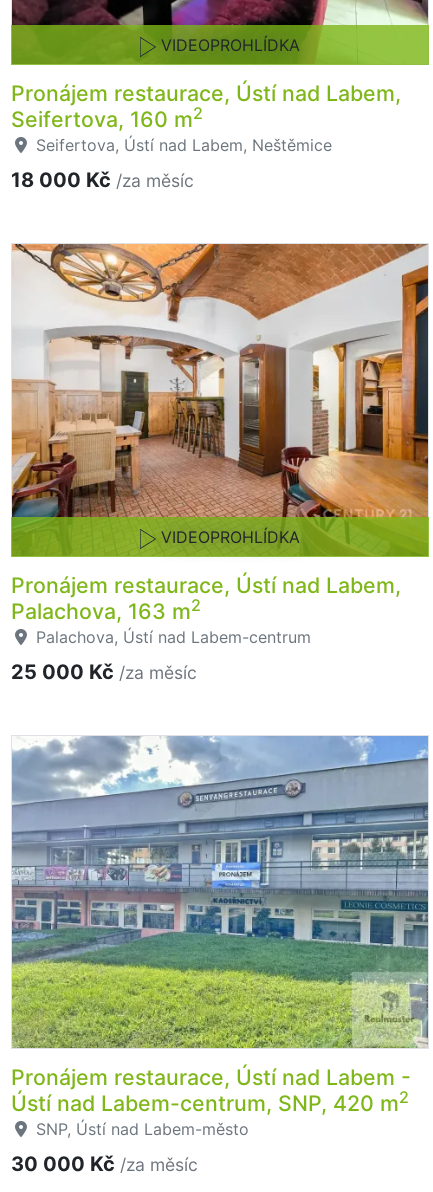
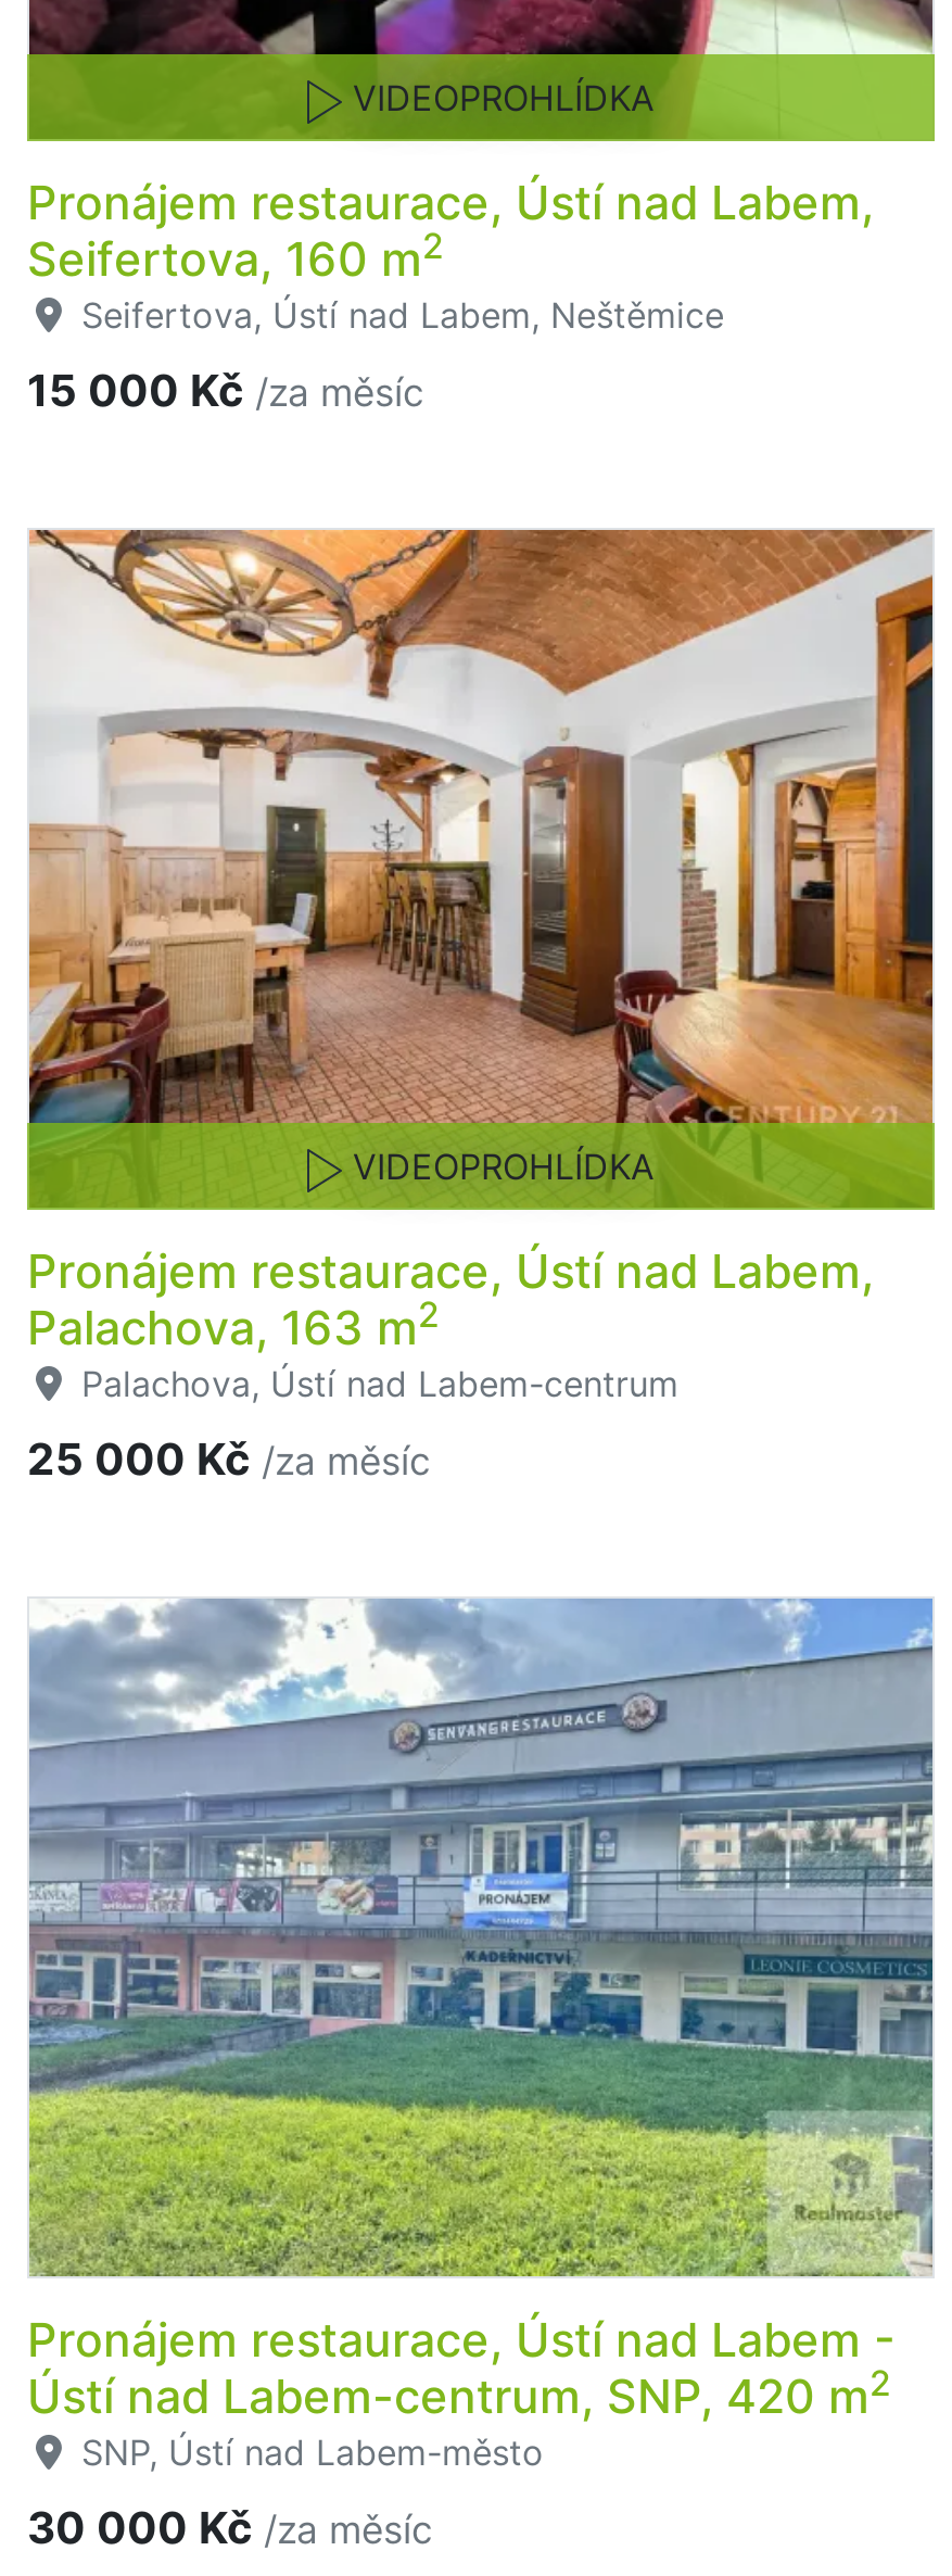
[11,168,194,192] 18 000 Kč /za měsíc -> [27,366,424,418] 15 000 Kč /za měsíc

